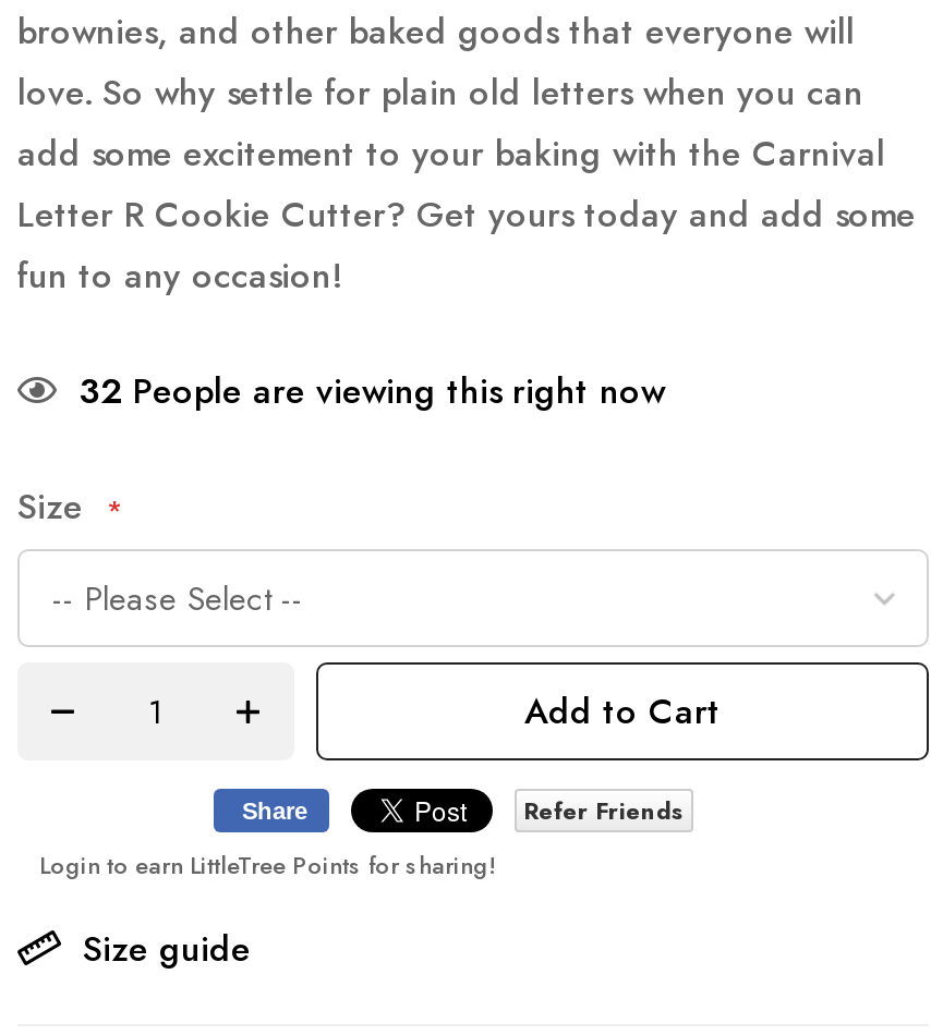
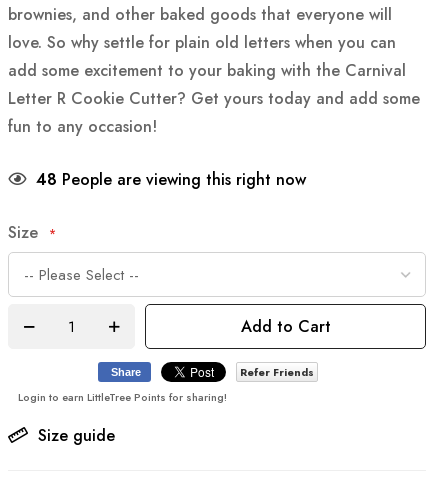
[78,367,665,417] 32 People are viewing this right now -> [36,168,306,191] 48 People are viewing this right now

